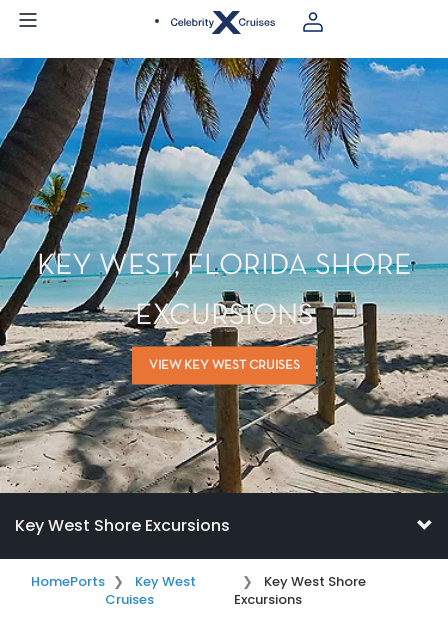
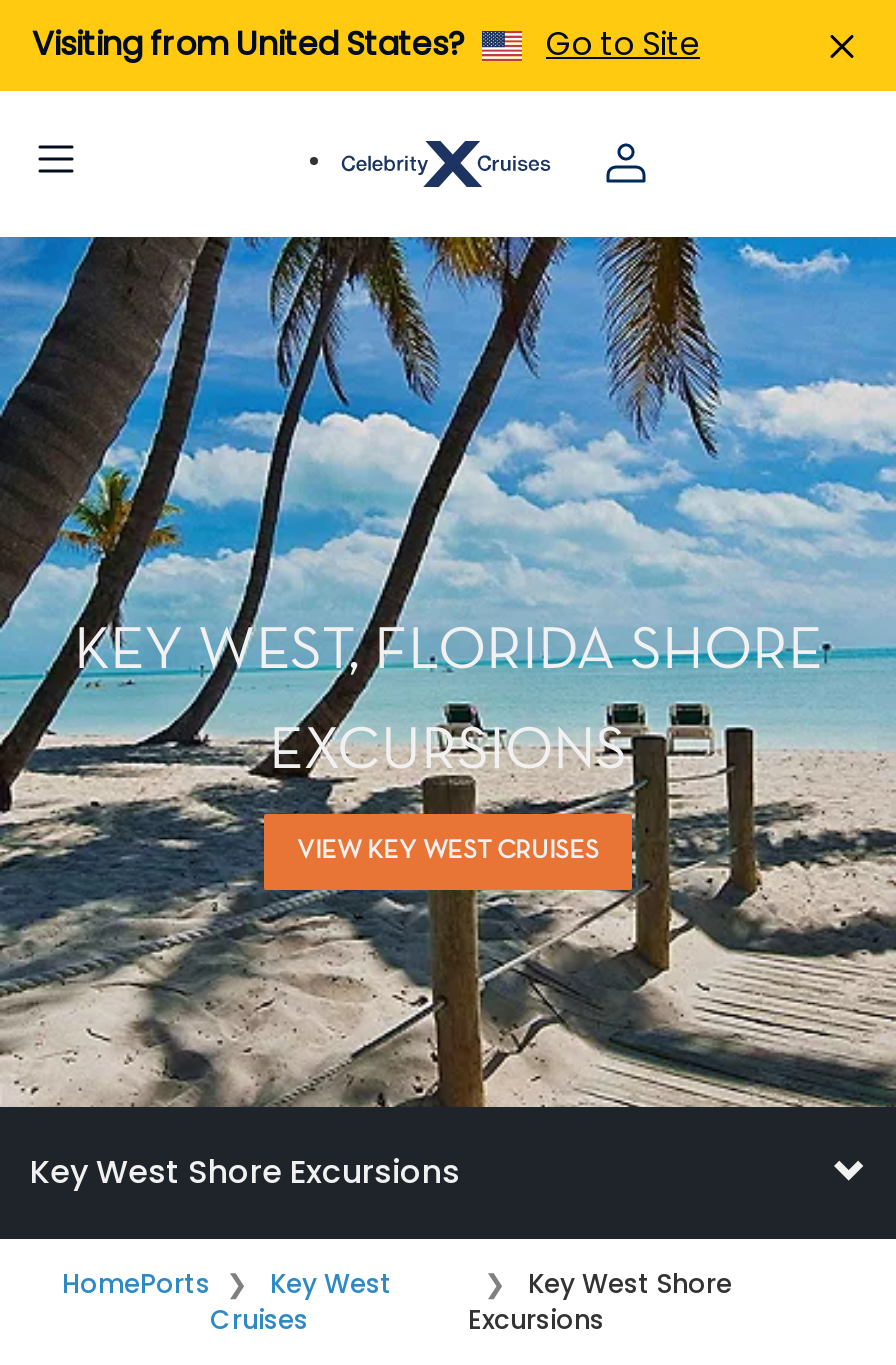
none -> [32,21,700,67] Visiting from United States? | Go to Site

